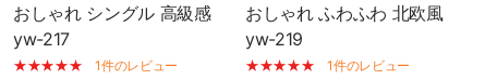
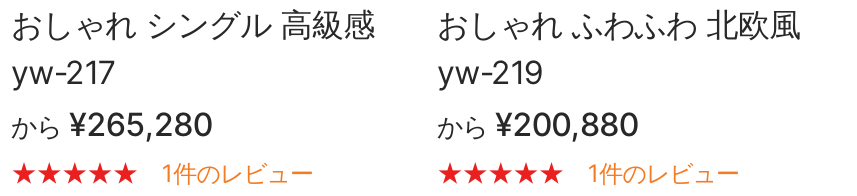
none -> [11,104,212,144] から¥265,280
none -> [437,104,638,144] から¥200,880

